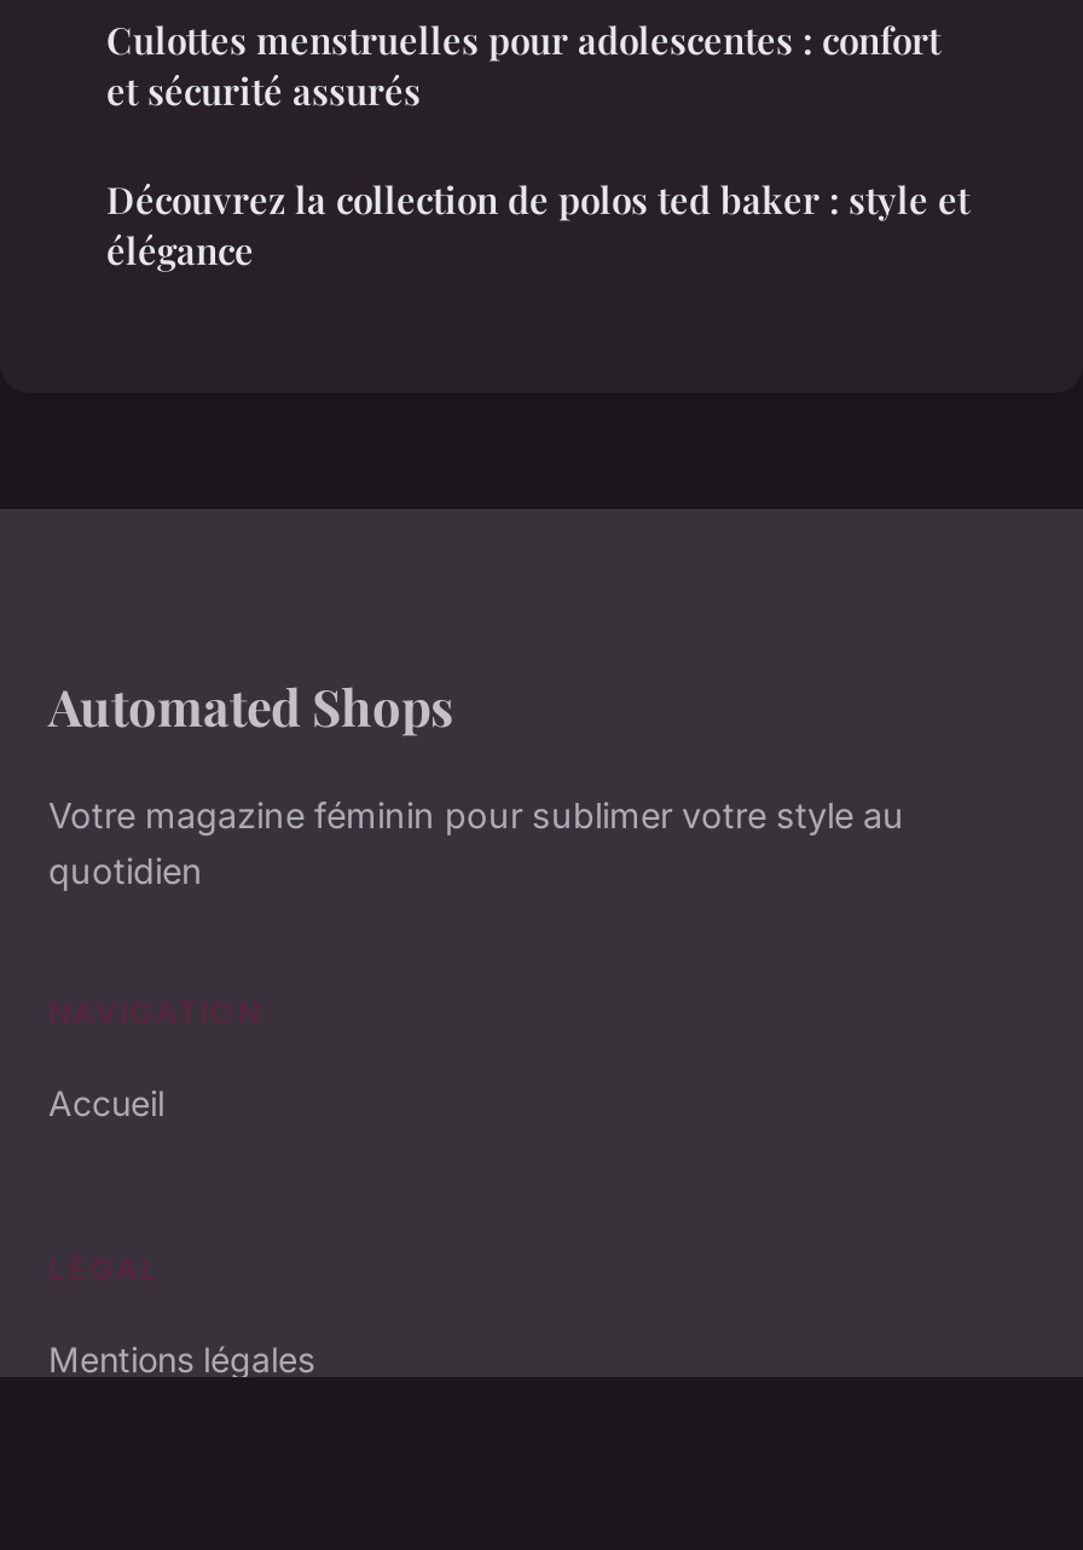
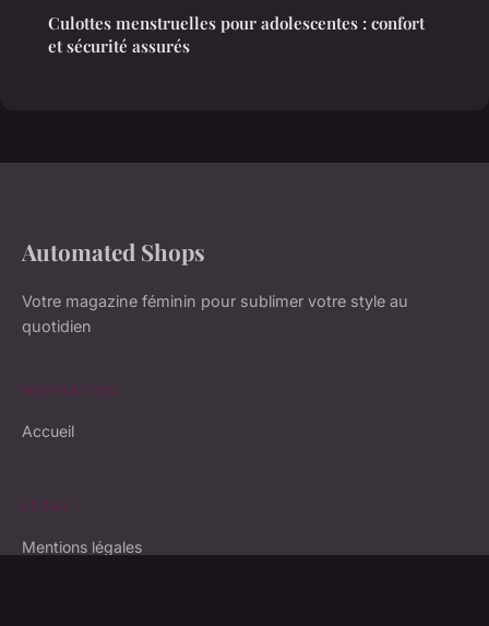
[106,176,969,275] Découvrez la collection de polos ted baker : style et | élégance -> none

